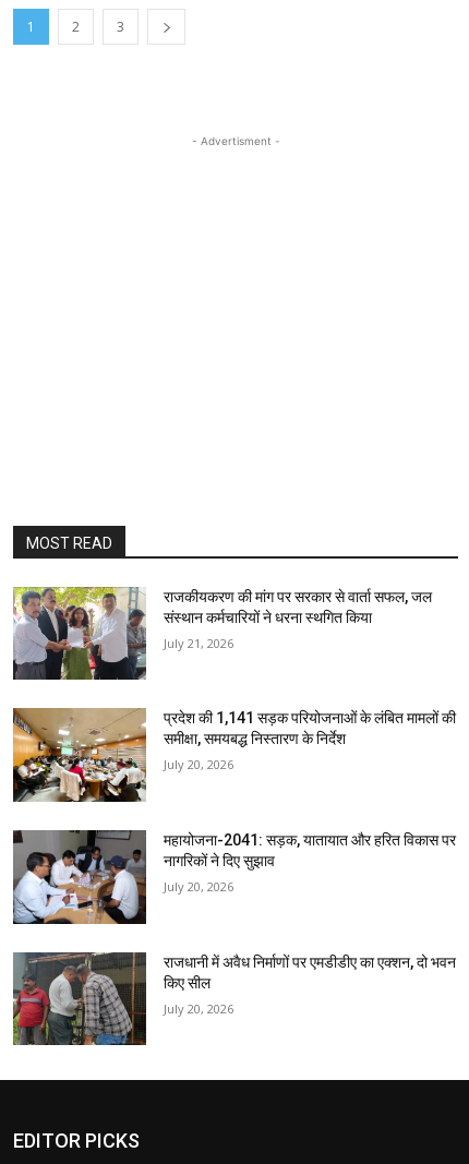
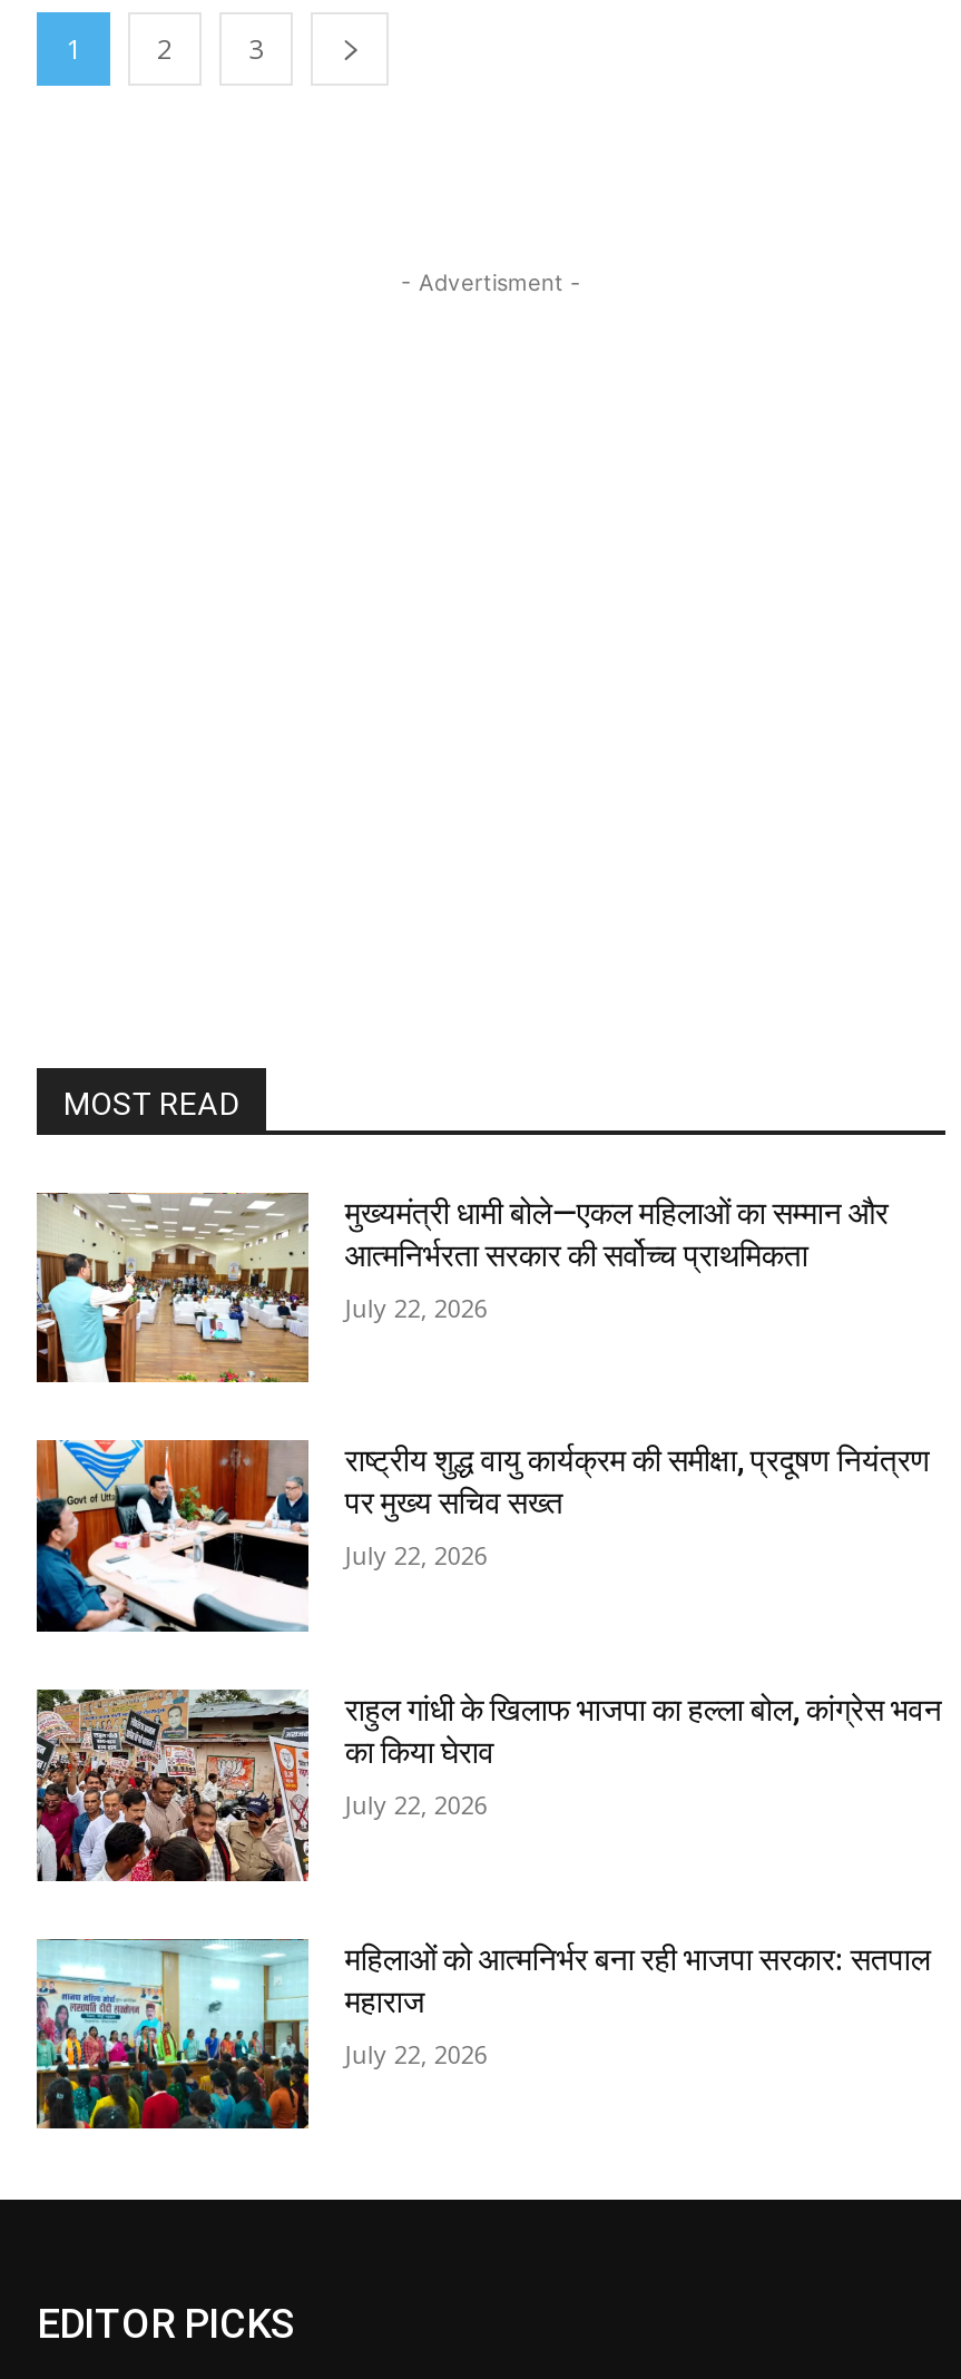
[13,586,432,681] [image] | राजकीयकरण की मांग पर सरकार से वार्ता सफल, जल | संस्थान कर्मचारियों ने धरना स्थगित किया -> [35,1191,888,1384] [image] | मुख्यमंत्री धामी बोले—एकल महिलाओं का सम्मान और | आत्मनिर्भरता सरकार की सर्वोच्च प्राथमिकता
[164,635,234,651] July 21, 2026 -> [345,1290,488,1324] July 22, 2026
[12,707,456,803] [image] | प्रदेश की 1,141 सड़क परियोजनाओं के लंबित मामलों की | समीक्षा, समयबद्ध निस्तारण के निर्देश -> [35,1438,931,1634] [image] | राष्ट्रीय शुद्ध वायु कार्यक्रम की समीक्षा, प्रदूषण नियंत्रण | पर मुख्य सचिव सख्त
[164,756,234,773] July 20, 2026 -> [345,1539,488,1572] July 22, 2026
[13,829,456,925] [image] | महायोजना-2041: सड़क, यातायात और हरित विकास पर | नागरिकों ने दिए सुझाव -> [37,1687,942,1883] [image] | राहुल गांधी के खिलाफ भाजपा का हल्ला बोल, कांग्रेस भवन | का किया घेराव
[164,878,234,895] July 20, 2026 -> [345,1788,488,1821] July 22, 2026
[12,951,456,1046] [image] | राजधानी में अवैध निर्माणों पर एमडीडीए का एक्शन, दो भवन | किए सील -> [37,1937,931,2131] [image] | महिलाओं को आत्मनिर्भर बना रही भाजपा सरकार: सतपाल | महाराज
[164,1000,234,1016] July 20, 2026 -> [345,2036,488,2070] July 22, 2026

